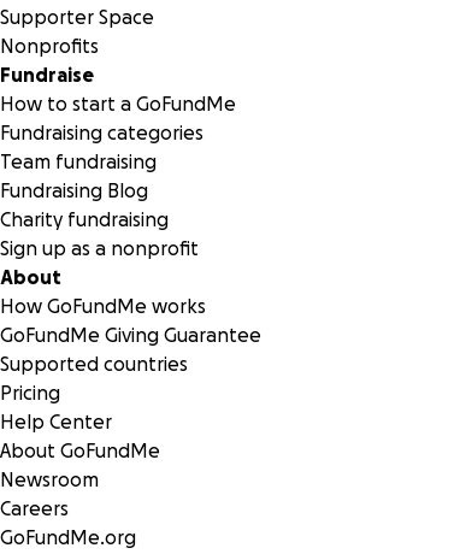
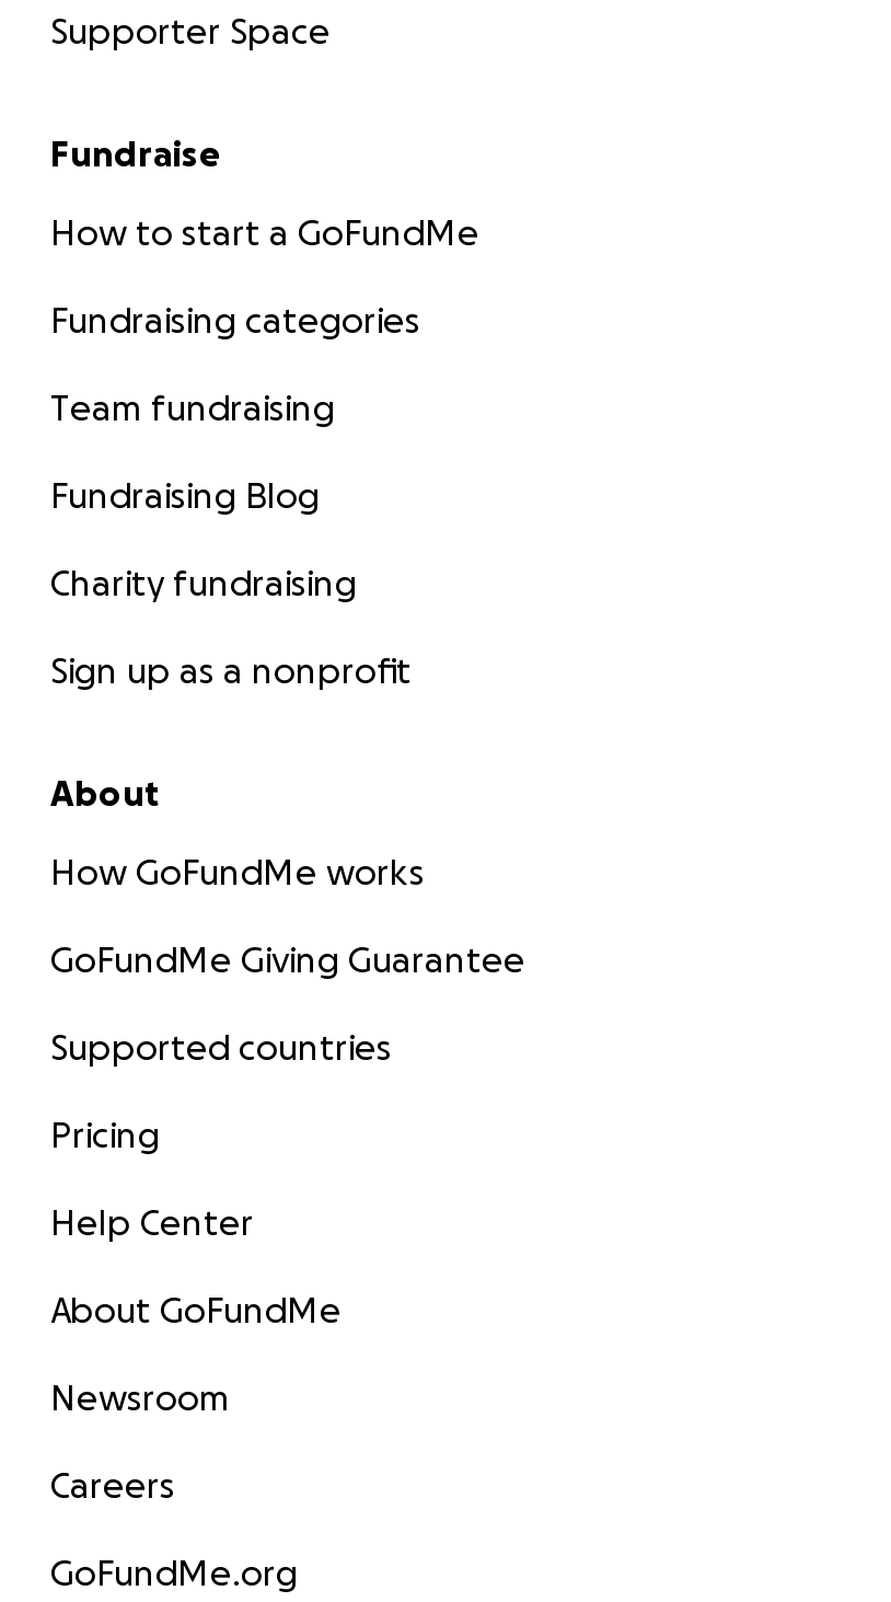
[0,35,99,57] Nonprofits -> none

